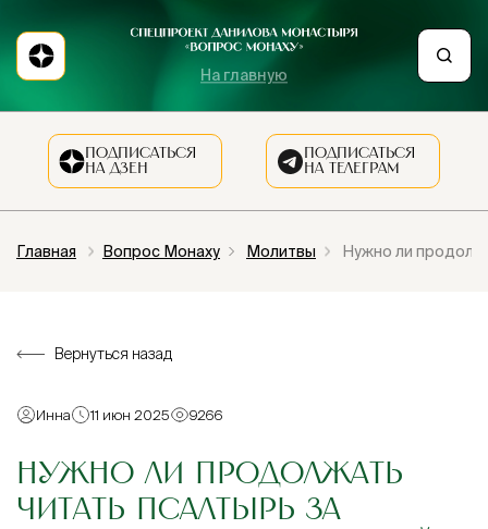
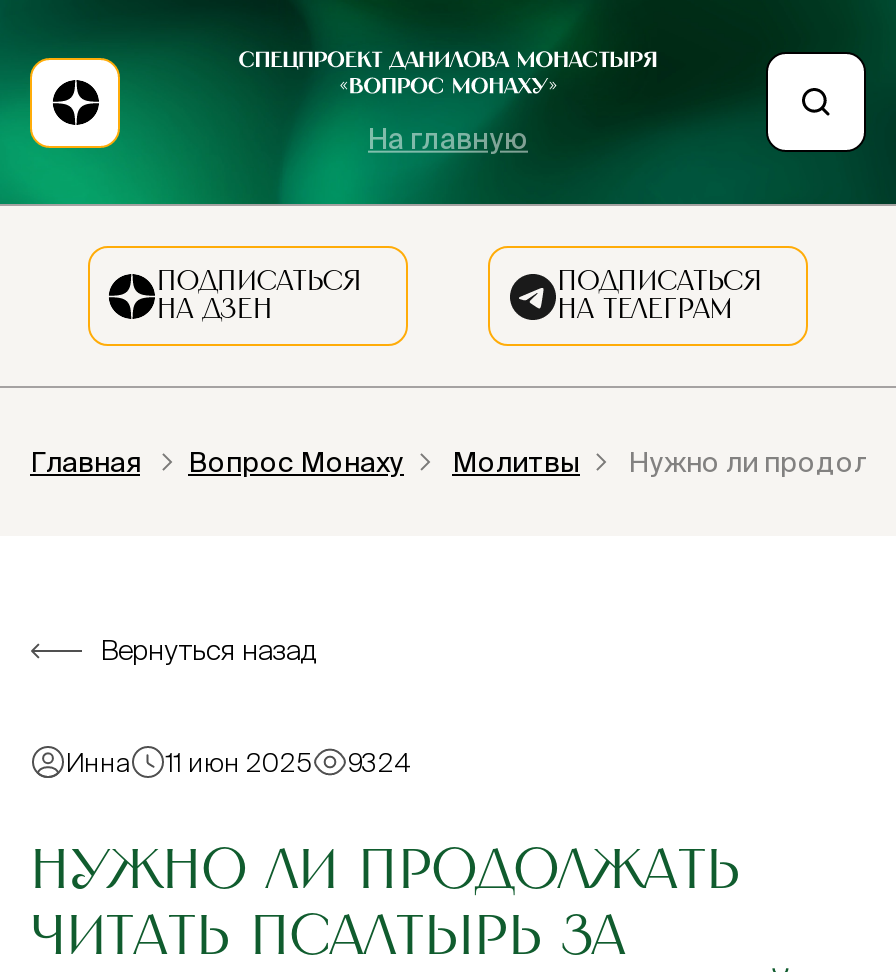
[190,407,223,423] 9266 -> [348,747,410,777] 9324

